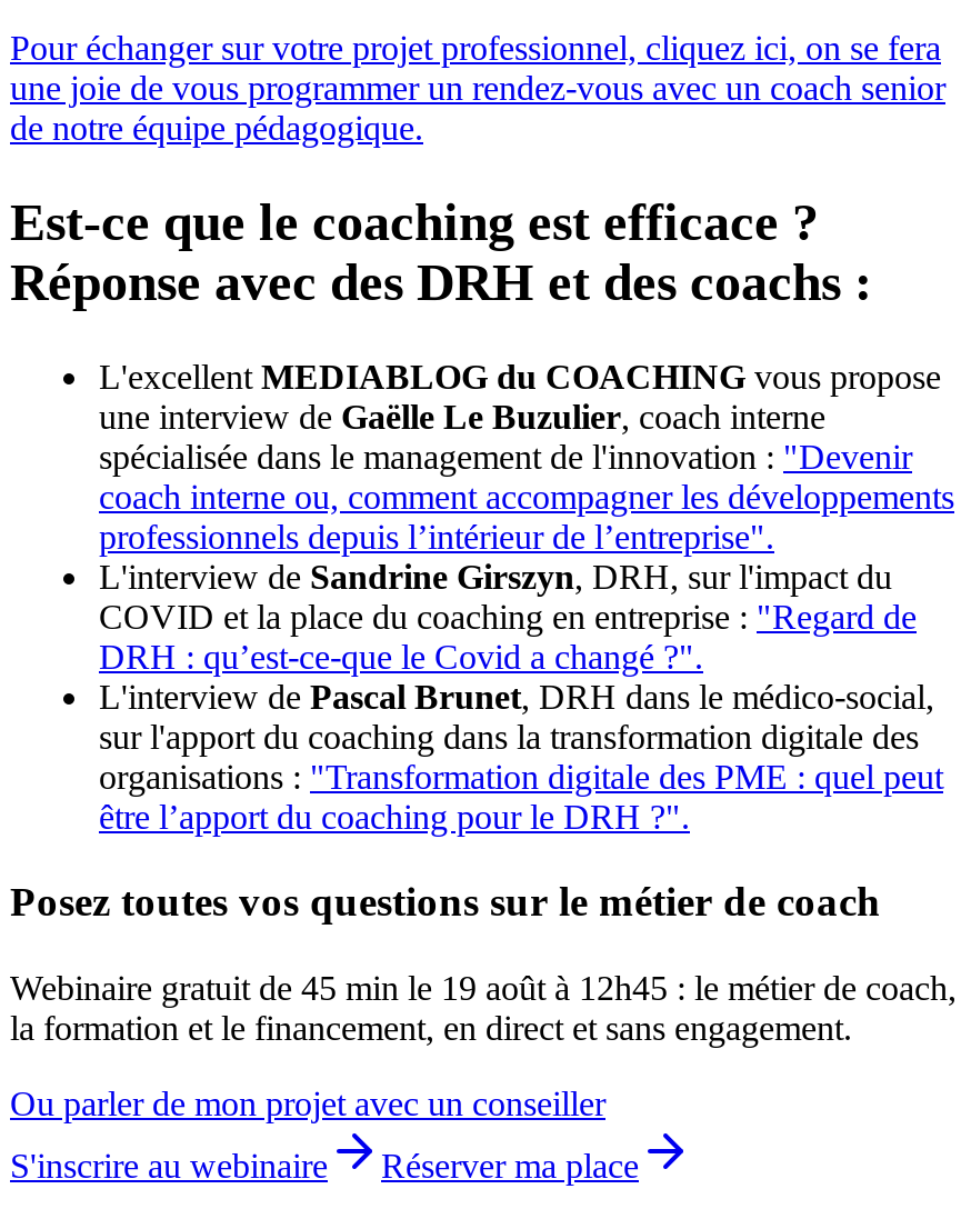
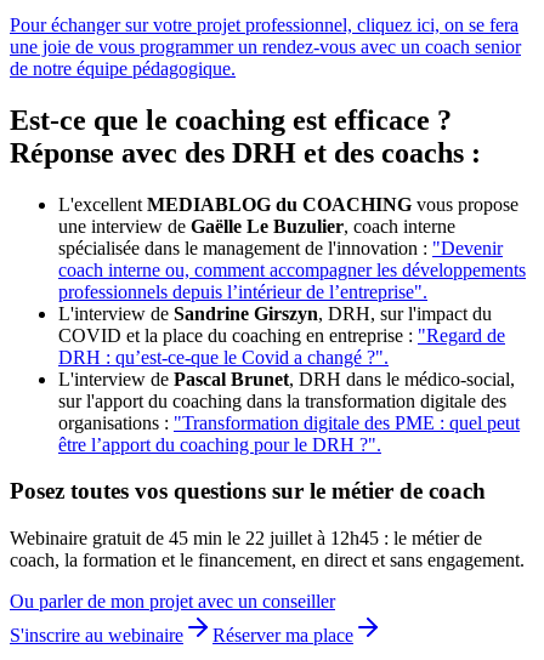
[10,969,957,1047] Webinaire gratuit de 45 min le 19 août à 12h45 : le métier de coach, | la formation et le financement, en direct et sans engagement. -> [10,528,525,570] Webinaire gratuit de 45 min le 22 juillet à 12h45 : le métier de | coach, la formation et le financement, en direct et sans engagement.

